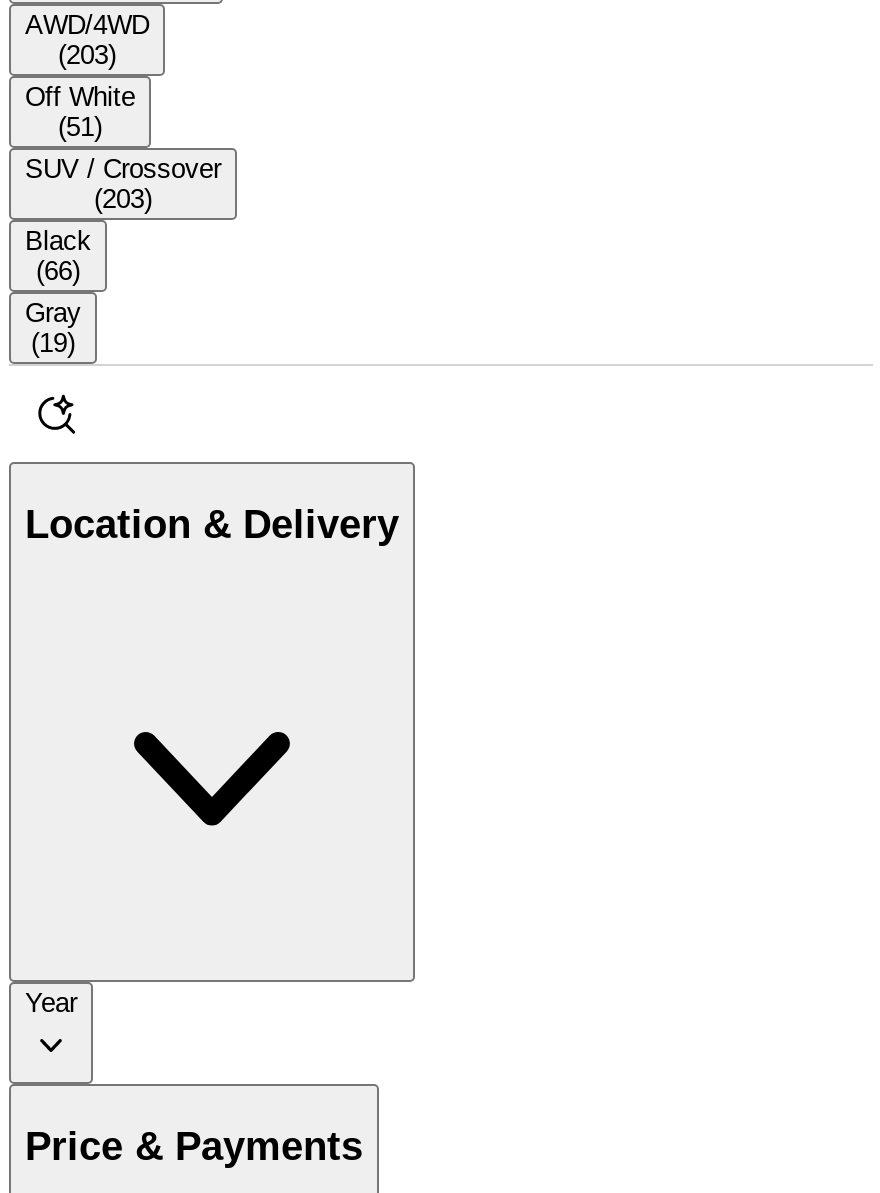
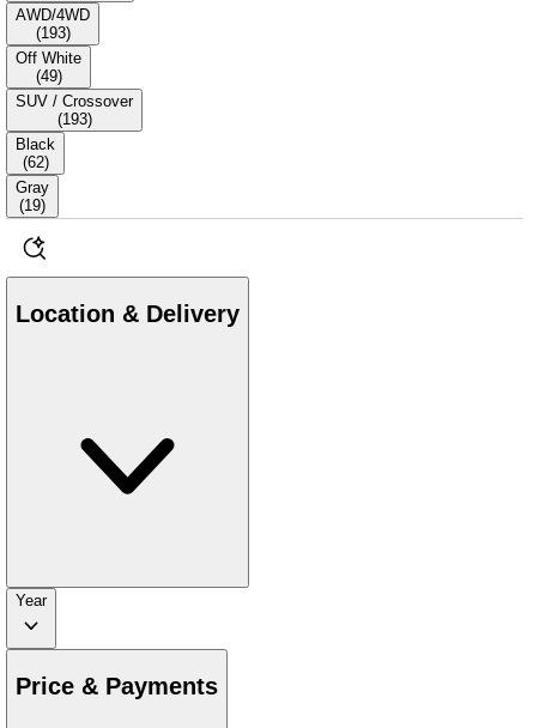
[58,40,116,70] (203) -> [35,24,70,42] (193)
[58,112,102,142] (51) -> [35,67,62,85] (49)
[94,184,152,214] (203) -> [57,110,92,128] (193)
[36,256,80,286] (66) -> [22,153,49,171] (62)

